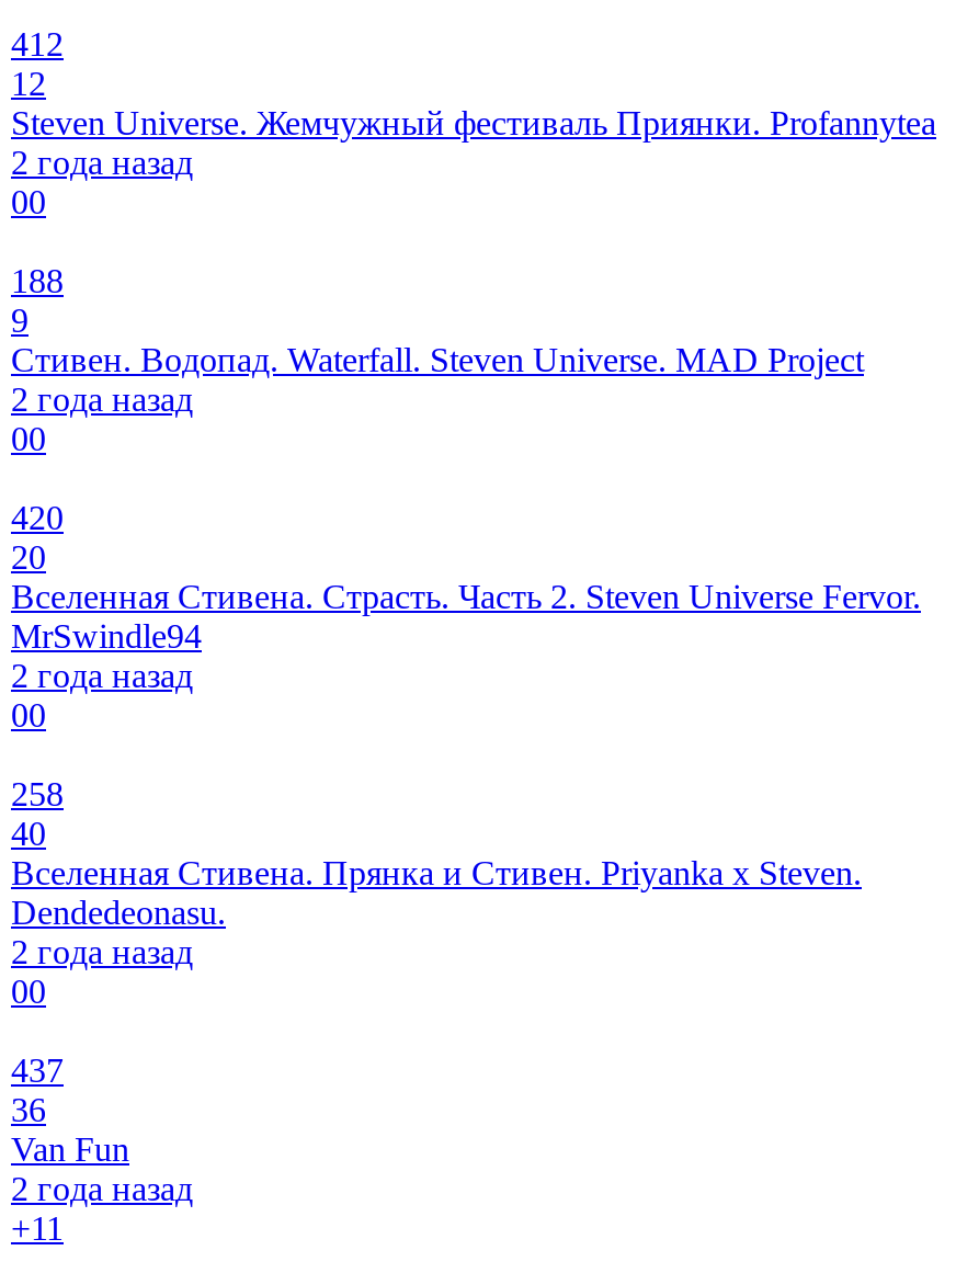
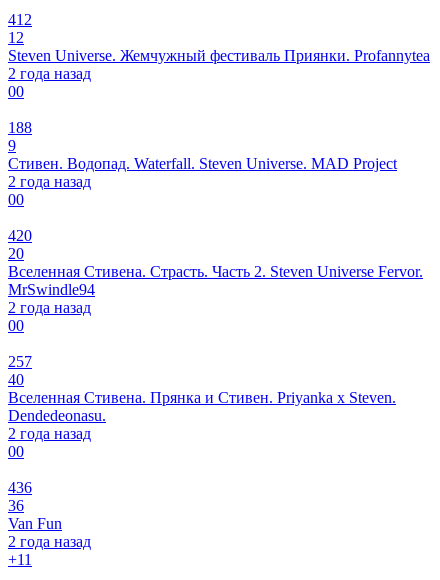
[11,776,64,813] 258 -> [8,353,32,370] 257
[11,1052,64,1089] 437 -> [8,479,32,496] 436

